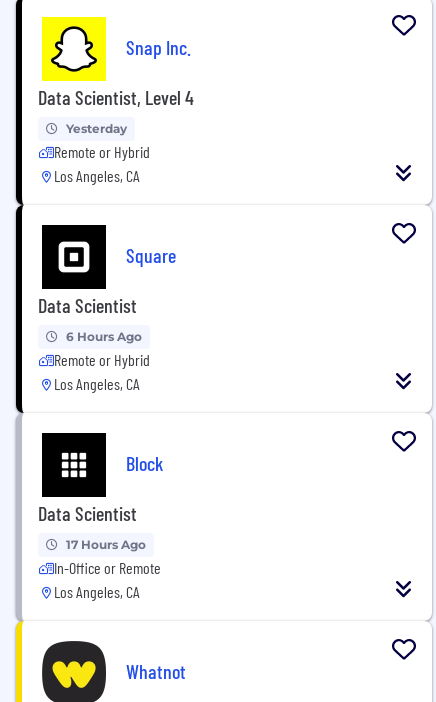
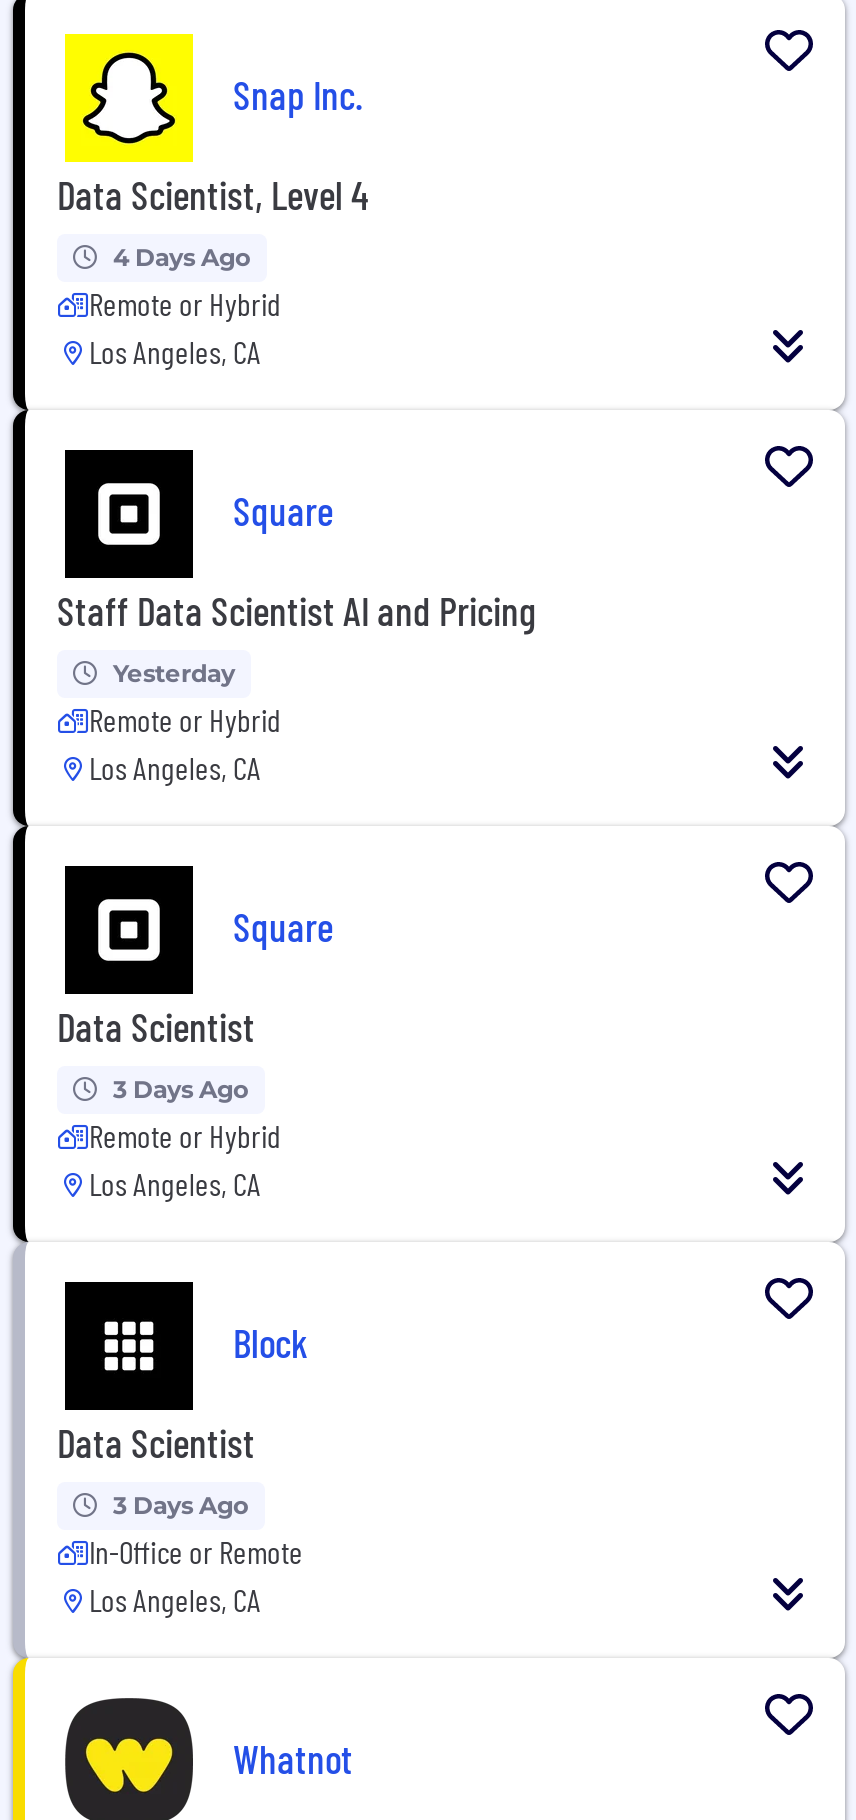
none -> [57,241,535,633] 4 Days Ago | Remote or Hybrid | Los Angeles, CA | Square | Staff Data Scientist AI and Pricing
[66,329,142,344] 6 Hours Ago -> [113,1073,249,1103] 3 Days Ago
[66,537,146,552] 17 Hours Ago -> [113,1489,249,1519] 3 Days Ago

